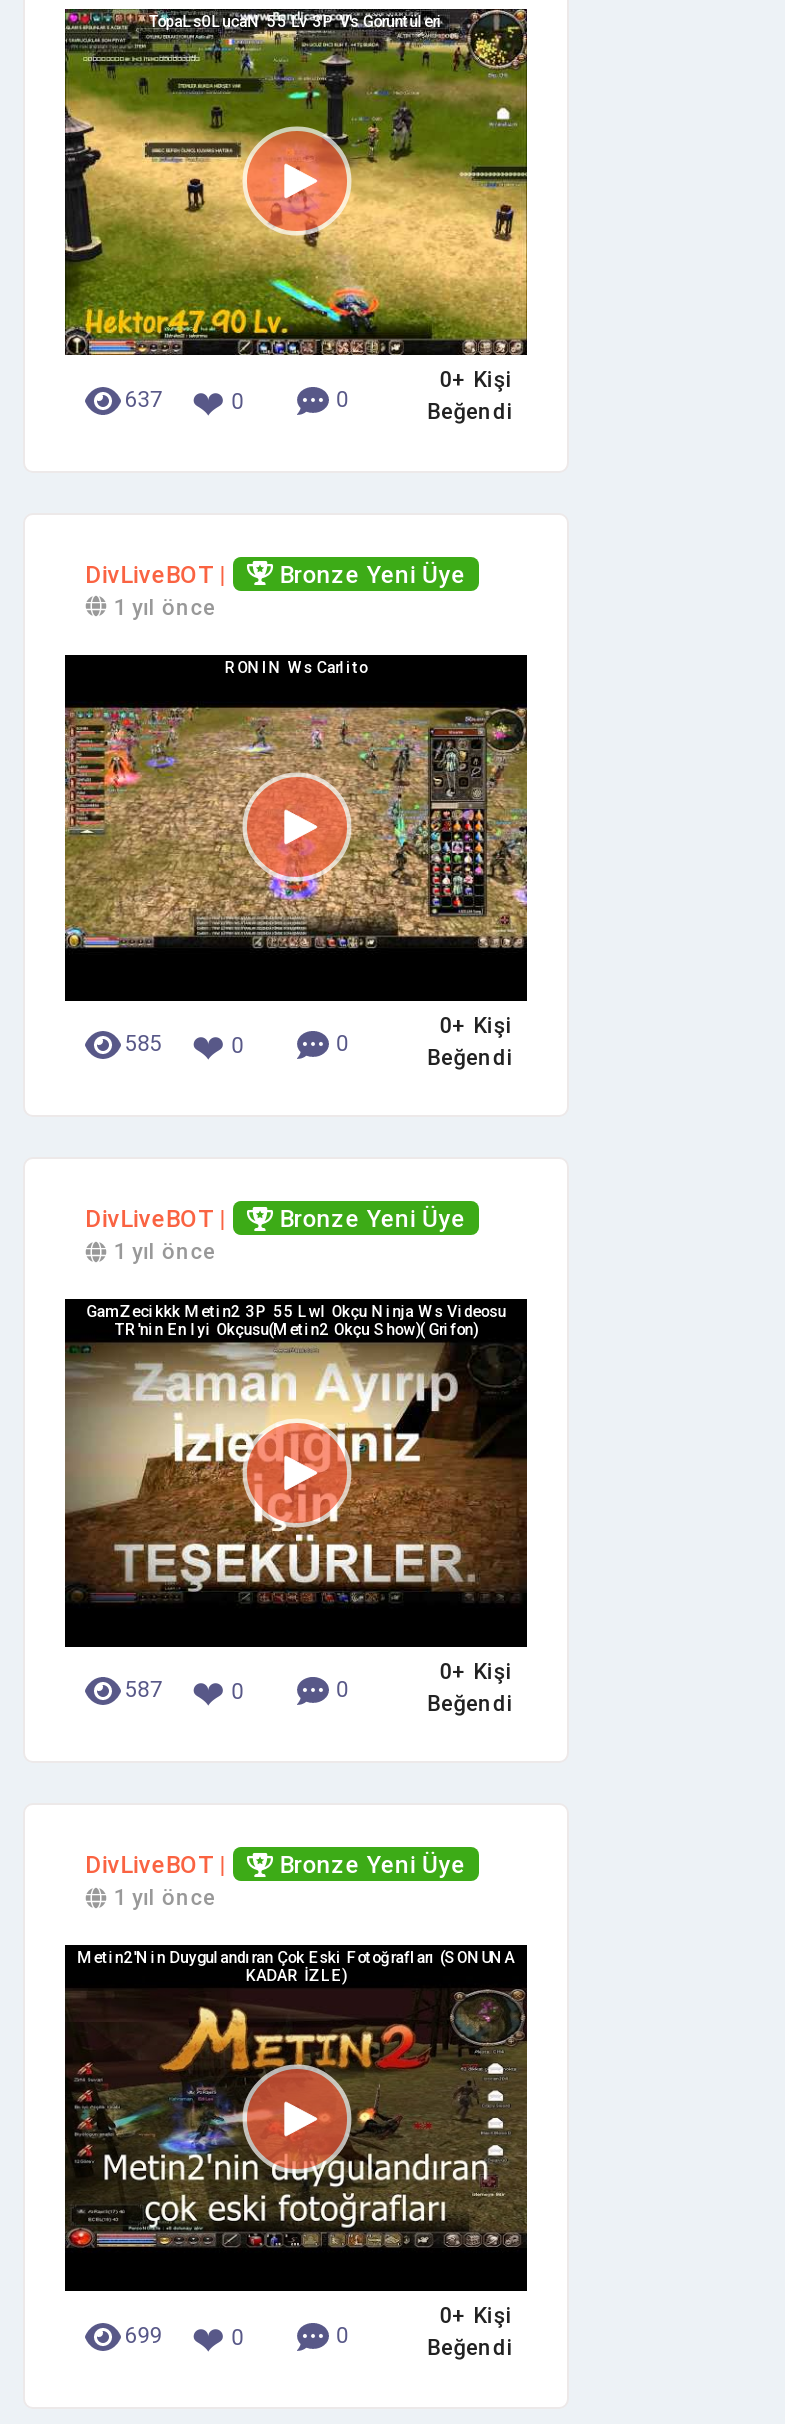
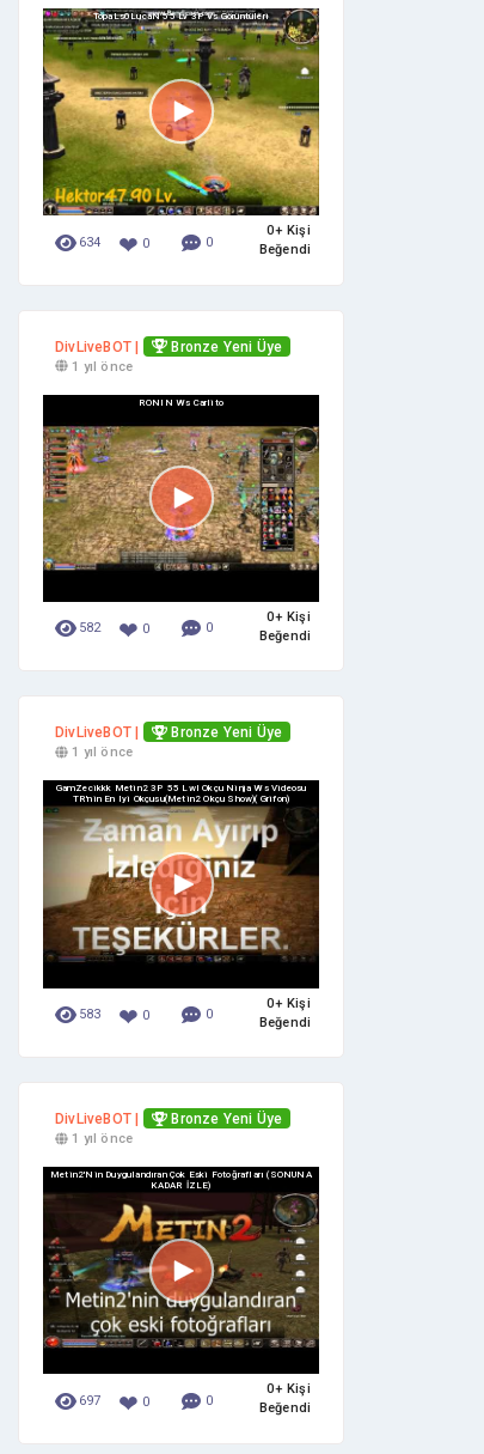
[125,386,162,412] 637 -> [79,234,101,250] 634
[125,1032,162,1058] 585 -> [79,620,101,636] 582
[125,1677,162,1703] 587 -> [79,1007,101,1022] 583
[125,2323,162,2349] 699 -> [79,1393,101,1409] 697

